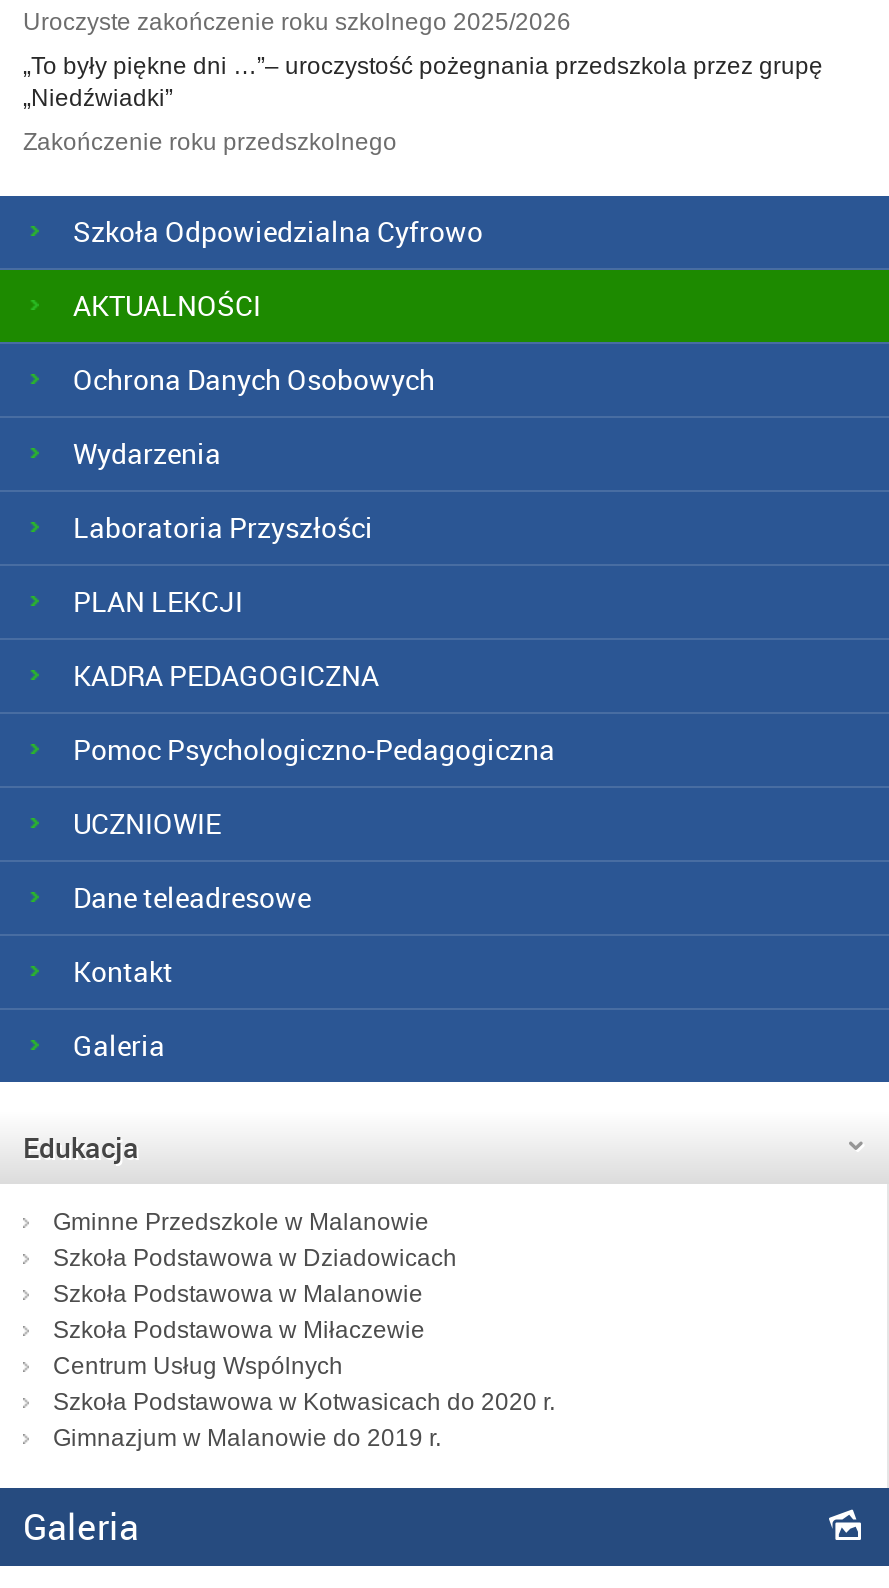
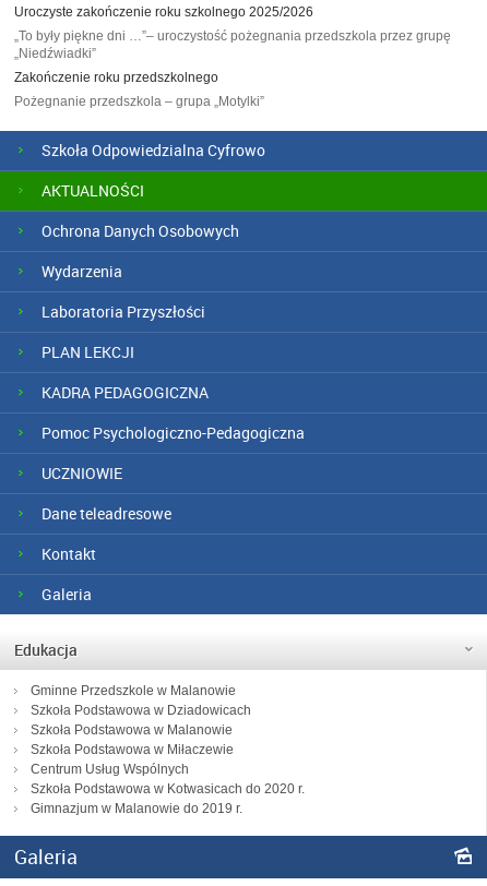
none -> [14,94,264,109] Pożegnanie przedszkola – grupa „Motylki”

